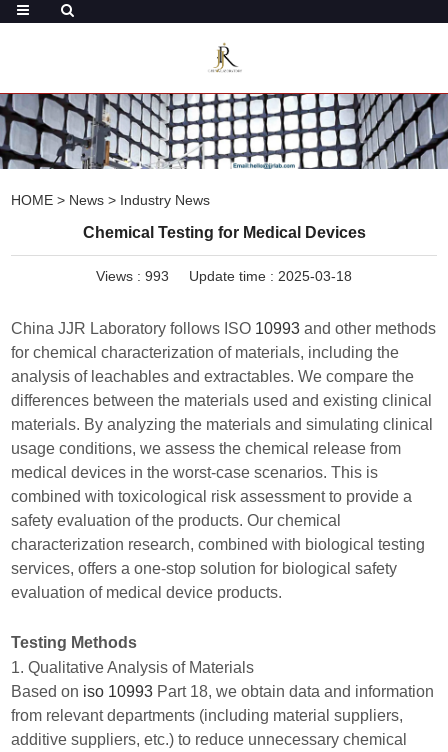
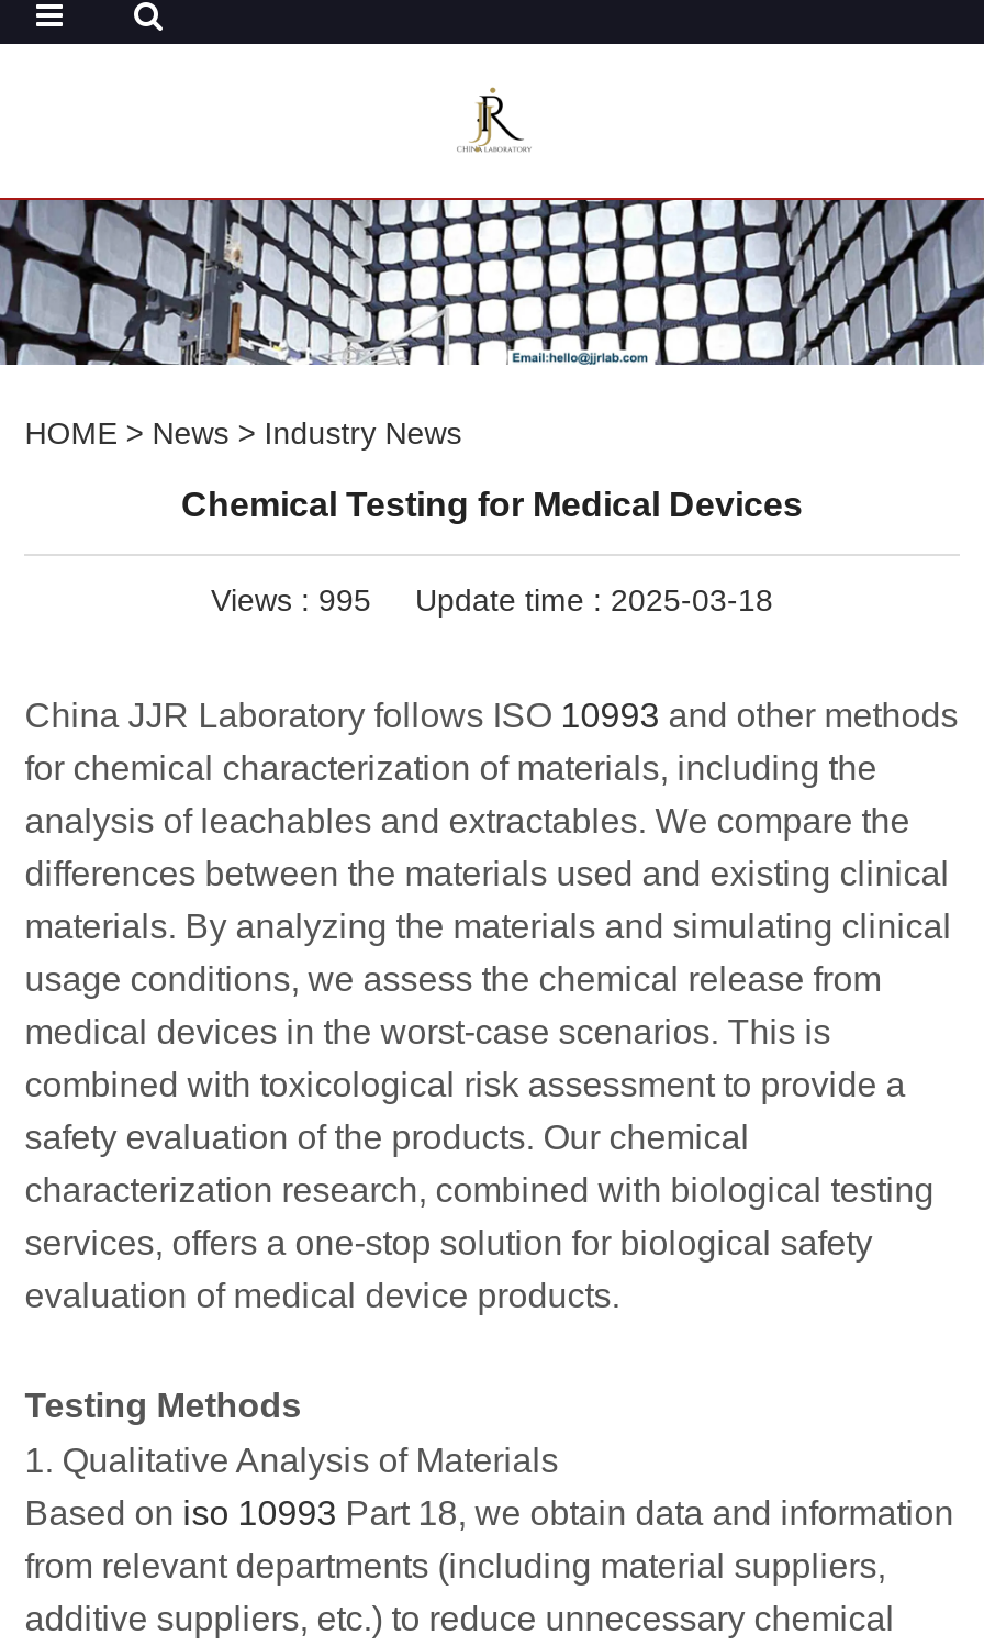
[96,268,352,284] Views : 993 Update time : 2025-03-18 -> [211,582,773,617] Views : 995 Update time : 2025-03-18

